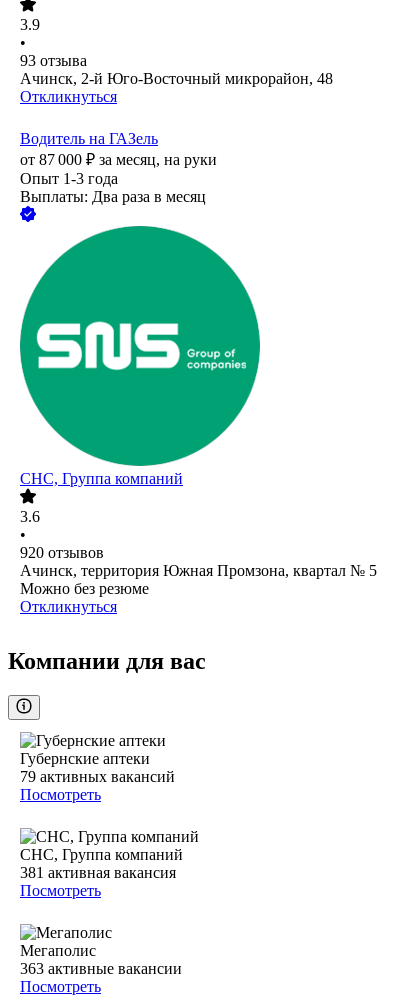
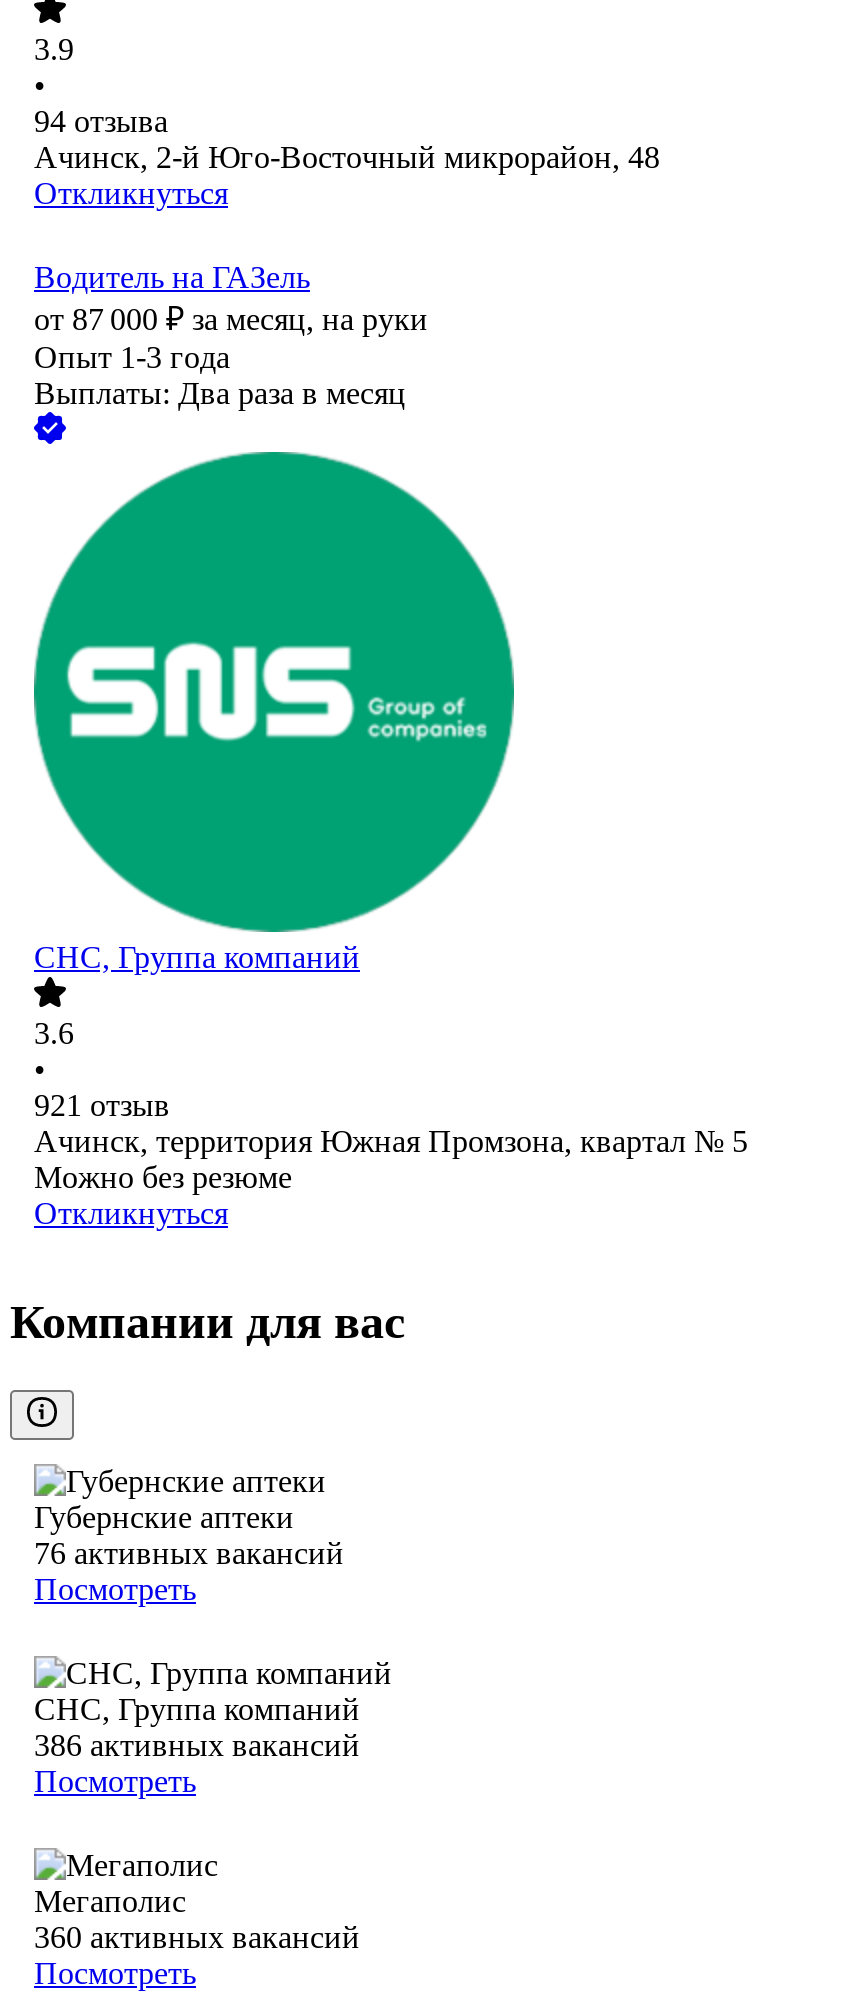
[20,52,87,69] 93 отзыва -> [34,105,168,139] 94 отзыва
[20,544,104,561] 920 отзывов -> [34,1089,170,1123] 921 отзыв
[20,768,175,785] 79 активных вакансий -> [34,1537,344,1571] 76 активных вакансий
[20,864,176,881] 381 активная вакансия -> [34,1729,360,1763] 386 активных вакансий
[20,960,182,977] 363 активные вакансии -> [34,1921,360,1955] 360 активных вакансий

